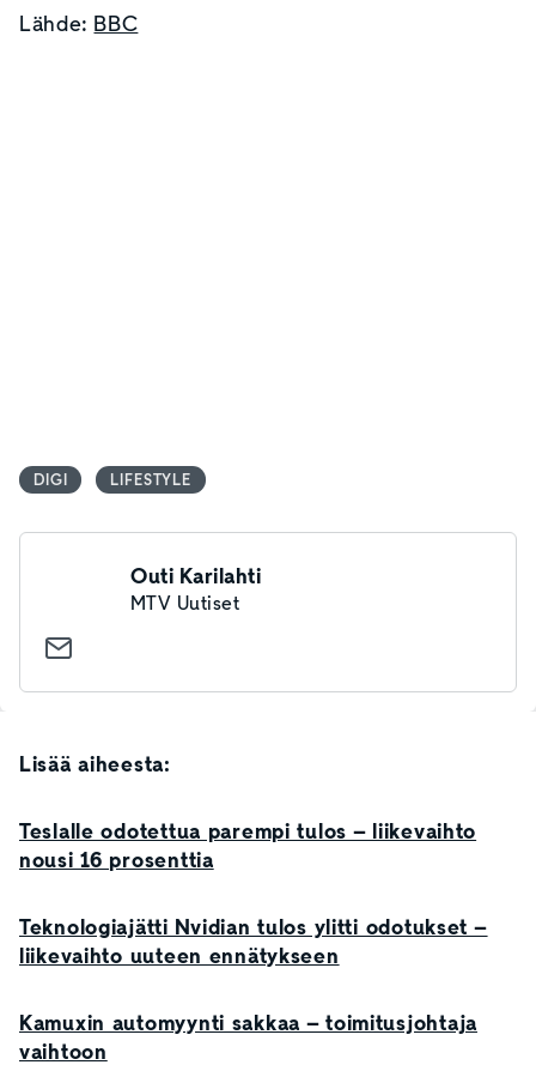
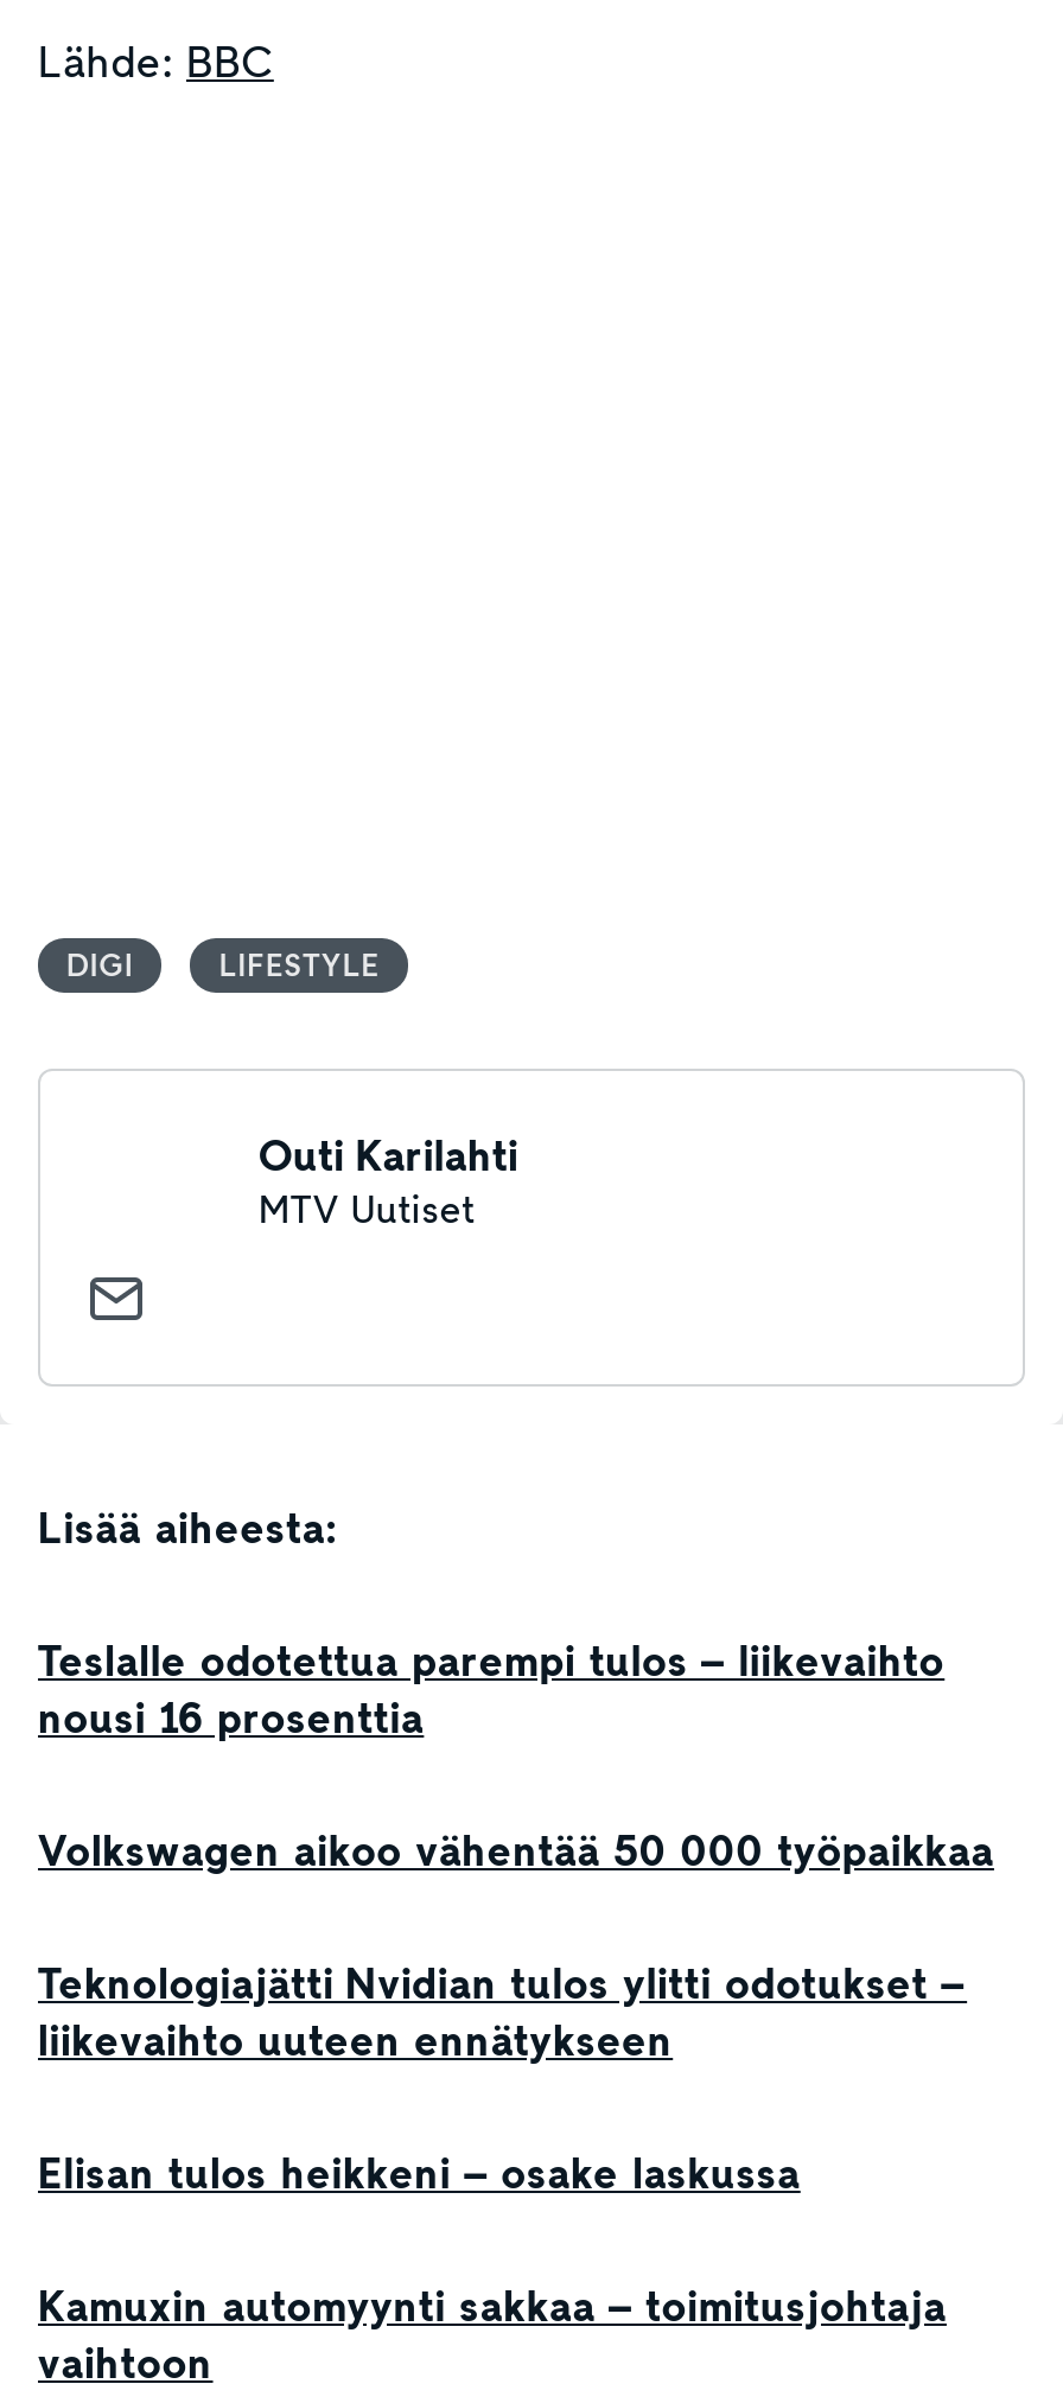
none -> [38,1823,994,1880] Volkswagen aikoo vähentää 50 000 työpaikkaa
none -> [38,2146,801,2203] Elisan tulos heikkeni – osake laskussa

